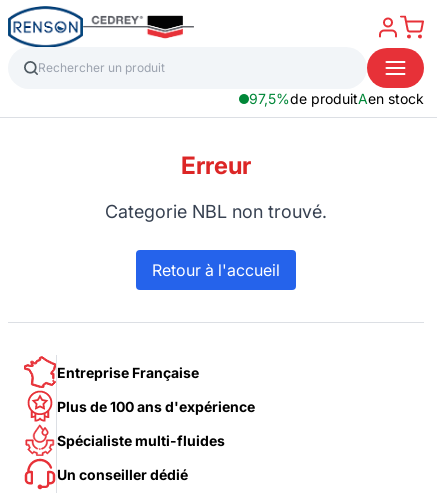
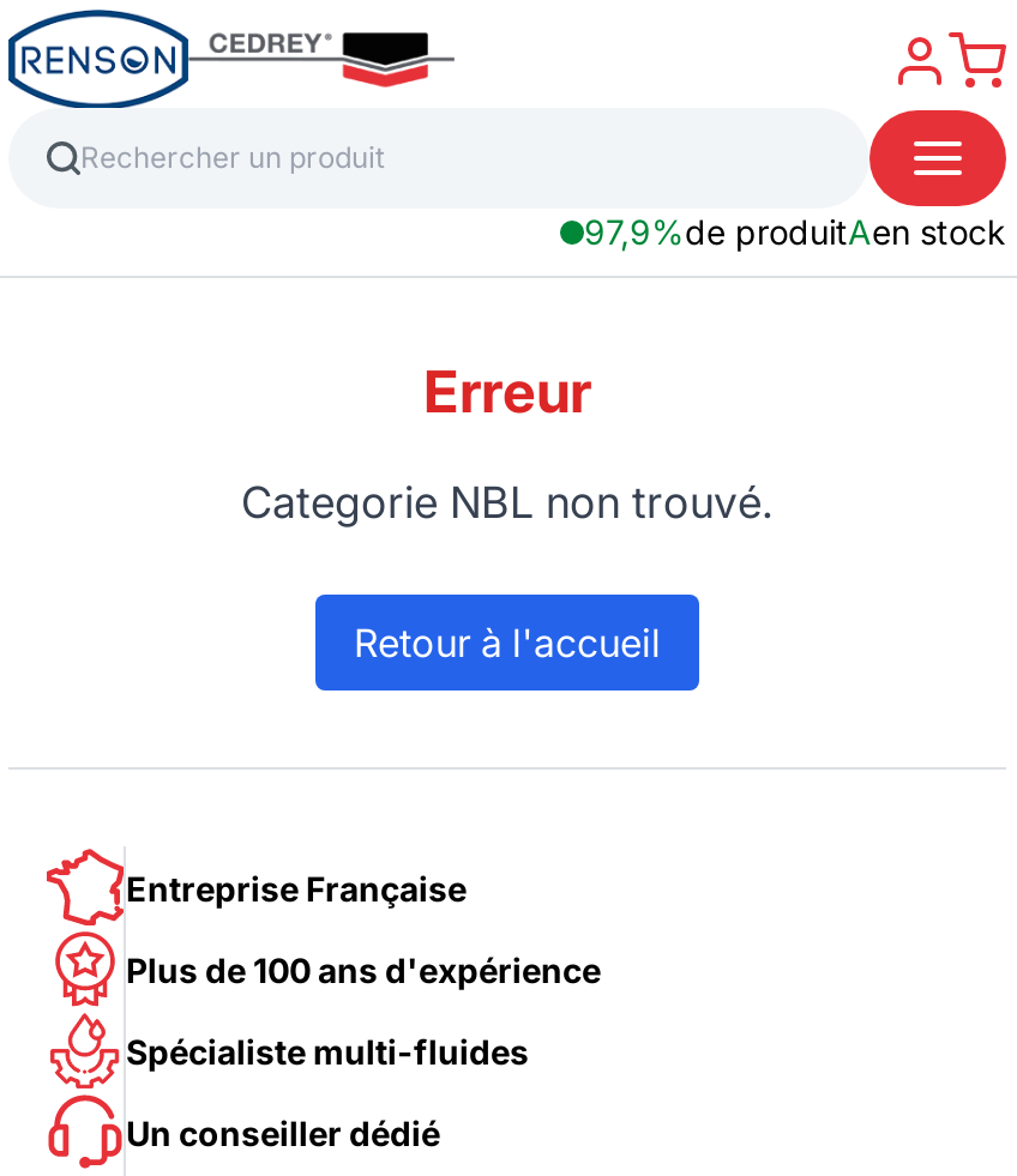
[249,90,424,107] 97,5%de produitAen stock -> [584,211,1006,252] 97,9%de produitAen stock

